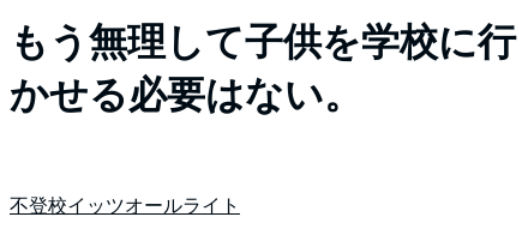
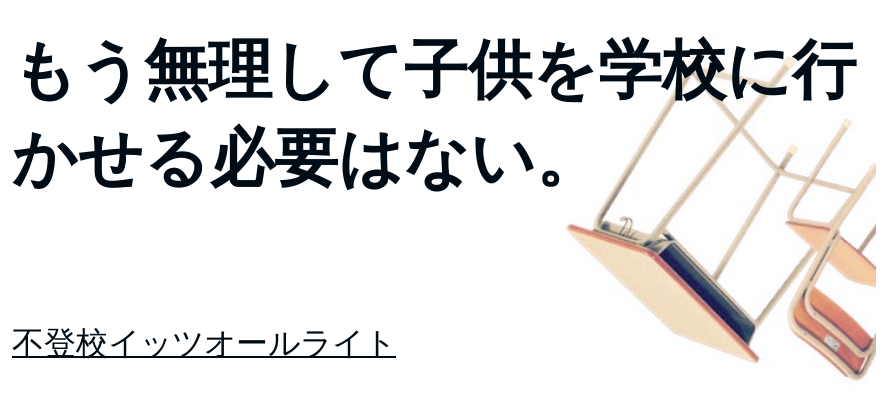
none -> [566,112,878,382] [image]

